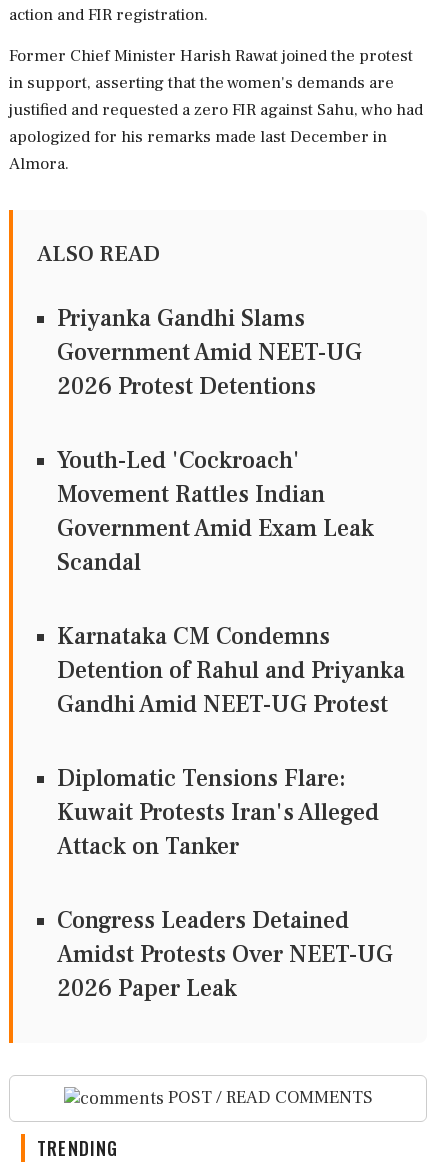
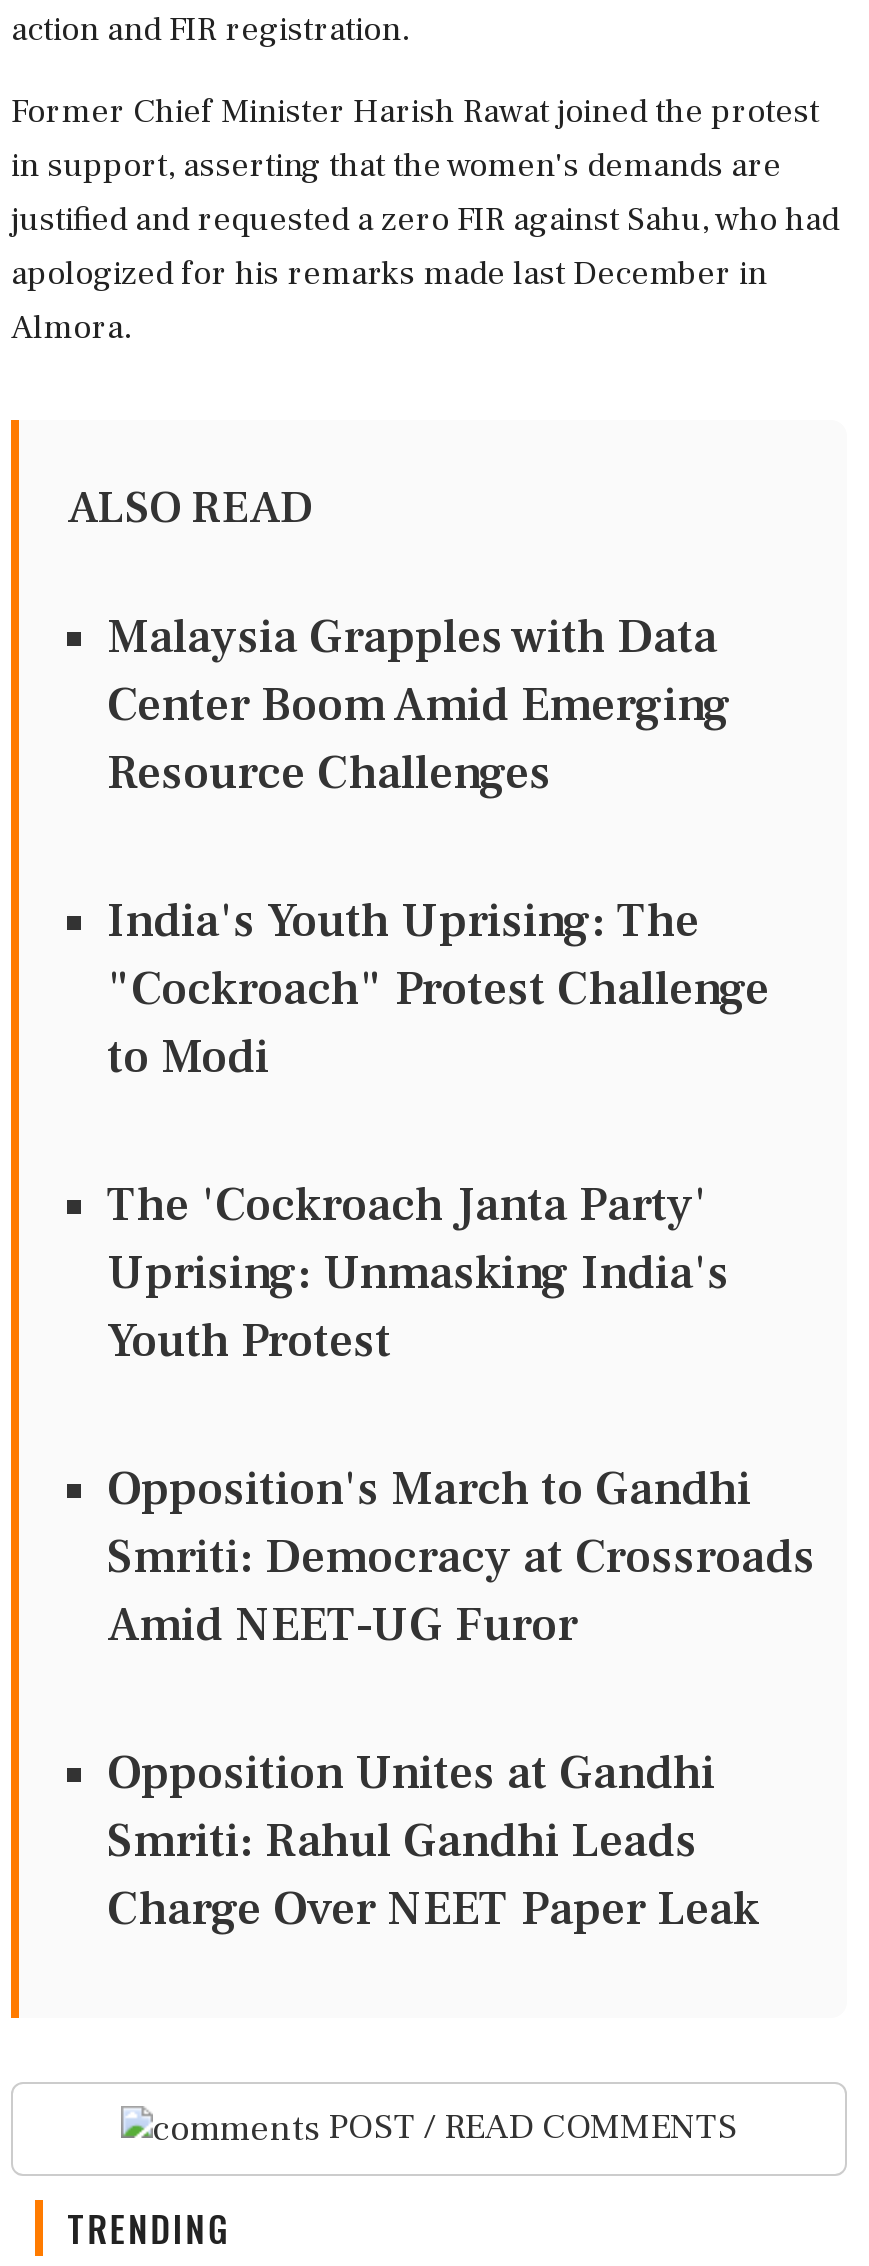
[57,303,362,402] Priyanka Gandhi Slams | Government Amid NEET-UG | 2026 Protest Detentions -> [107,606,731,804] Malaysia Grapples with Data | Center Boom Amid Emerging | Resource Challenges
[57,445,374,578] Youth-Led 'Cockroach' | Movement Rattles Indian | Government Amid Exam Leak | Scandal -> [107,890,769,1088] India's Youth Uprising: The | "Cockroach" Protest Challenge | to Modi
[57,621,405,720] Karnataka CM Condemns | Detention of Rahul and Priyanka | Gandhi Amid NEET-UG Protest -> [107,1174,729,1372] The 'Cockroach Janta Party' | Uprising: Unmasking India's | Youth Protest
[57,763,379,862] Diplomatic Tensions Flare: | Kuwait Protests Iran's Alleged | Attack on Tanker -> [107,1458,815,1656] Opposition's March to Gandhi | Smriti: Democracy at Crossroads | Amid NEET-UG Furor
[57,905,393,1004] Congress Leaders Detained | Amidst Protests Over NEET-UG | 2026 Paper Leak -> [107,1742,759,1940] Opposition Unites at Gandhi | Smriti: Rahul Gandhi Leads | Charge Over NEET Paper Leak

